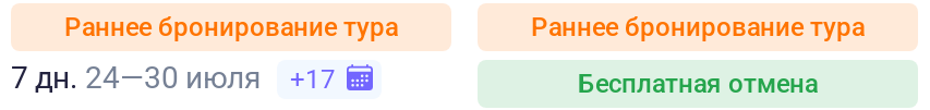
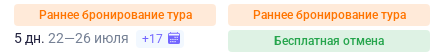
[11,60,342,95] 7 дн. 24—30 июля +17 -> [14,30,166,46] 5 дн. 22—26 июля +17

